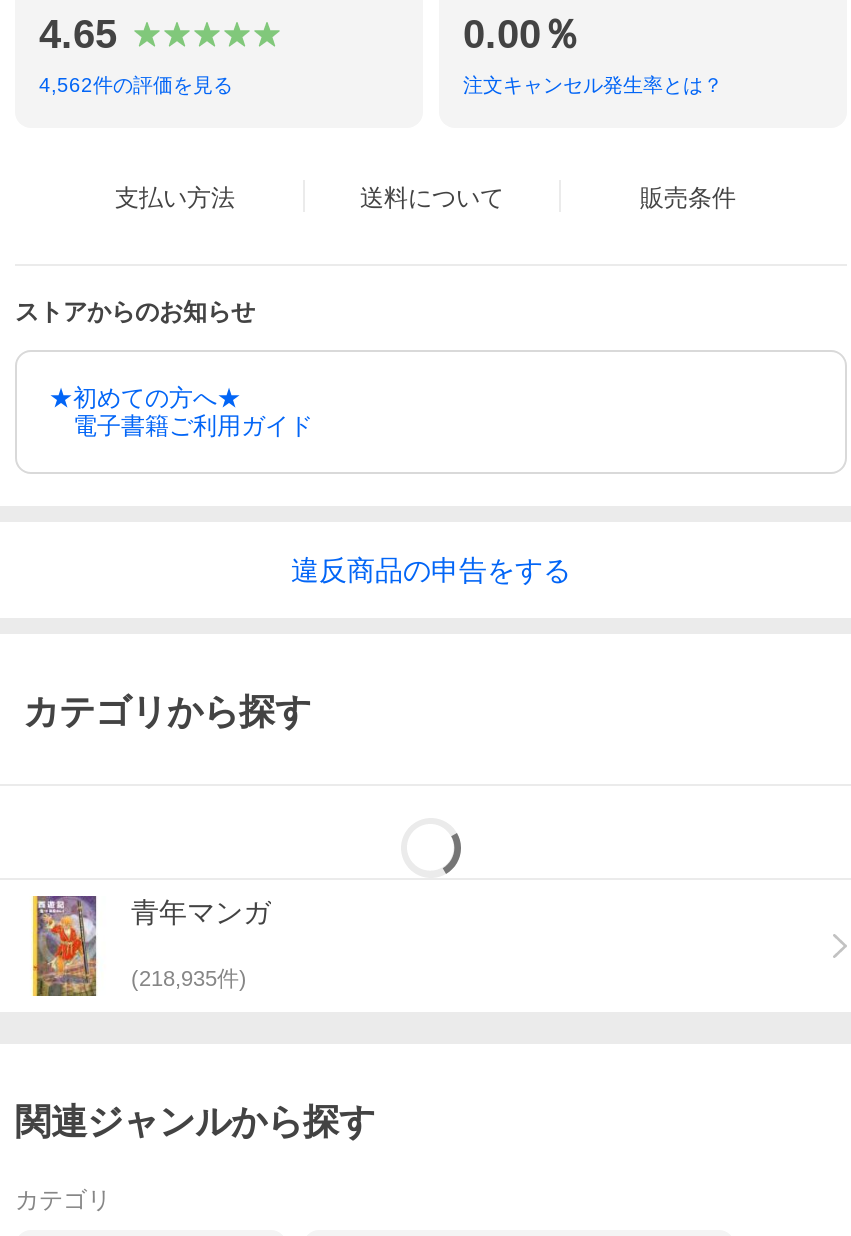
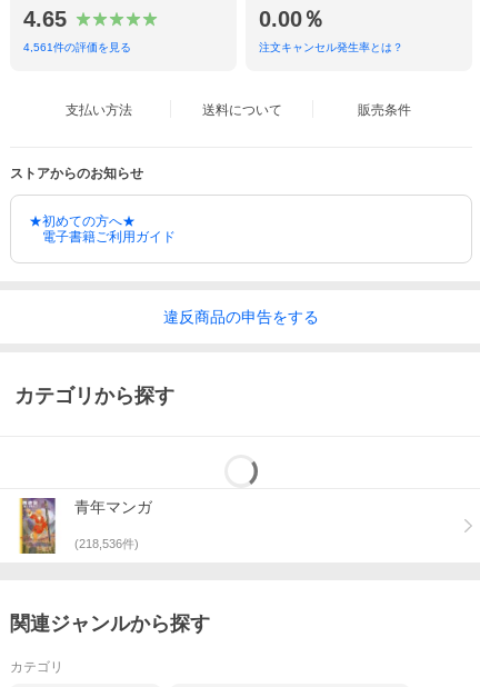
[39,74,233,96] 4,562件の評価を見る -> [23,41,131,53] 4,561件の評価を見る
[131,966,247,990] (218,935件) -> [74,537,139,550] (218,536件)

